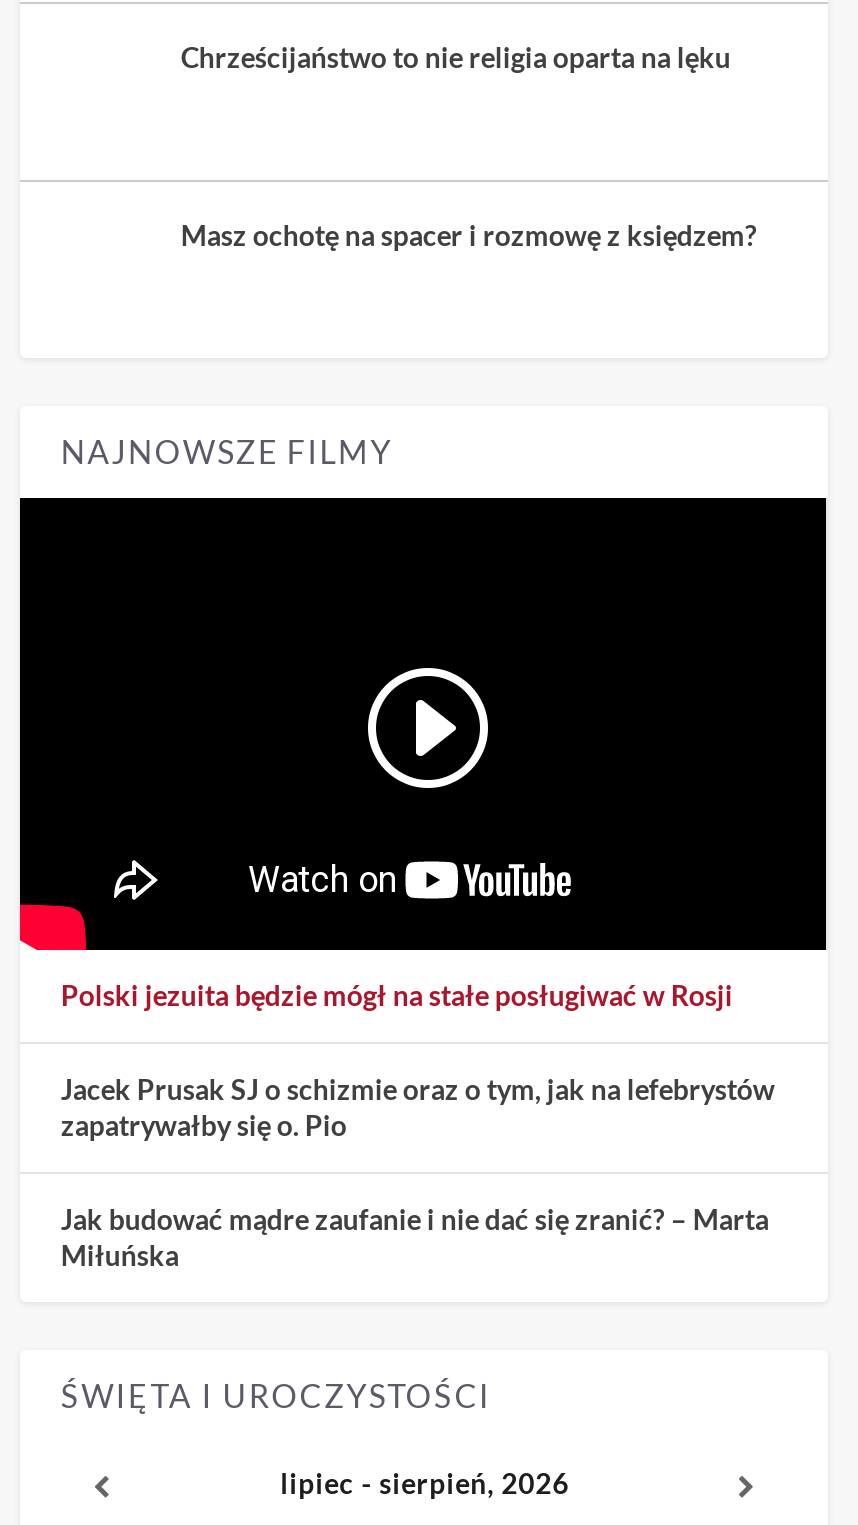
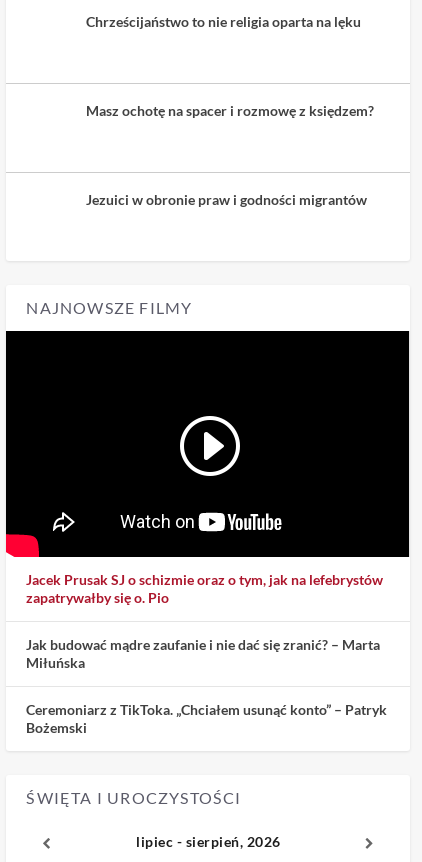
none -> [86,190,367,207] Jezuici w obronie praw i godności migrantów
[61,979,733,1013] Polski jezuita będzie mógł na stałe posługiwać w Rosji -> none
none -> [26,701,387,736] Ceremoniarz z TikToka. „Chciałem usunąć konto” – Patryk | Bożemski

